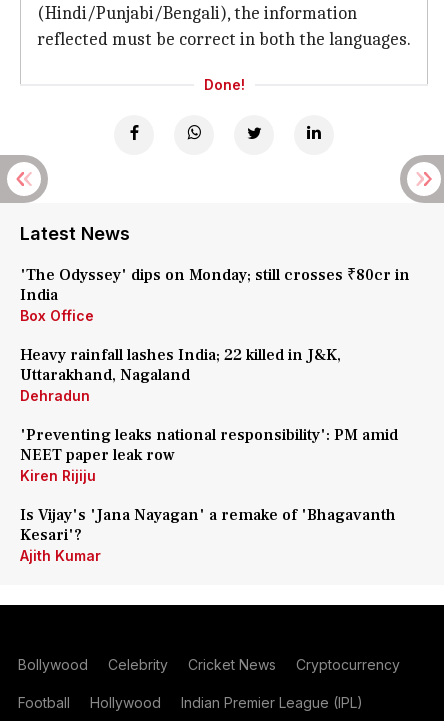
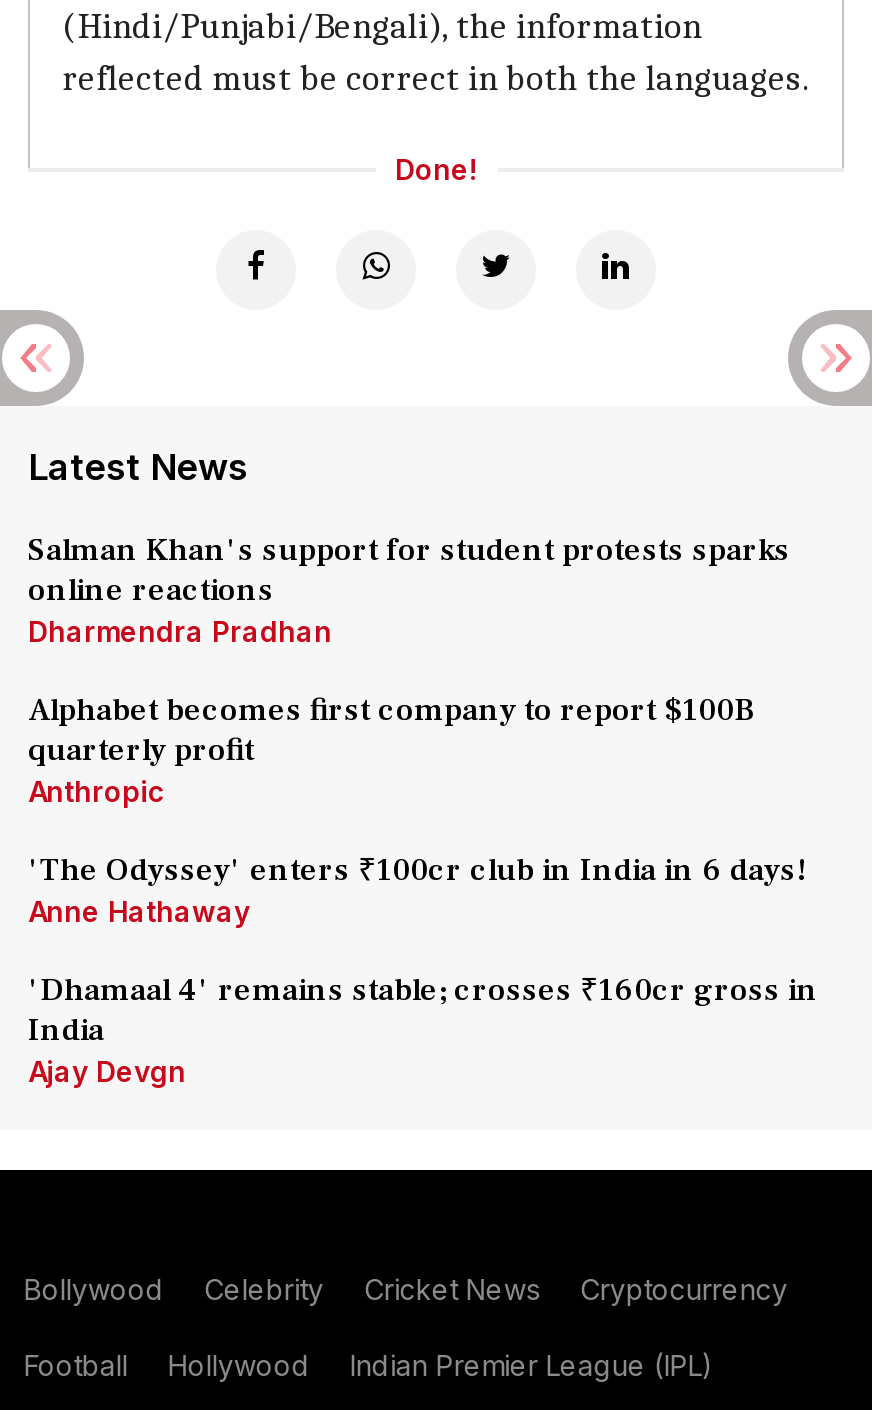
[20,265,410,285] 'The Odyssey' dips on Monday; still crosses ₹80cr in -> [28,530,818,1010] Salman Khan's support for student protests sparks | online reactions | Dharmendra Pradhan | Alphabet becomes first company to report $100B | quarterly profit | Anthropic | 'The Odyssey' enters ₹100cr club in India in 6 days! | Anne Hathaway | 'Dhamaal 4' remains stable; crosses ₹160cr gross in
moved [20,285,58,305] -> [28,1010,104,1050]: India
[20,307,398,564] Box Office | Heavy rainfall lashes India; 22 killed in J&K, | Uttarakhand, Nagaland | Dehradun | 'Preventing leaks national responsibility': PM amid | NEET paper leak row | Kiren Rijiju | Is Vijay's 'Jana Nayagan' a remake of 'Bhagavanth | Kesari'? | Ajith Kumar -> [28,1054,186,1088] Ajay Devgn

